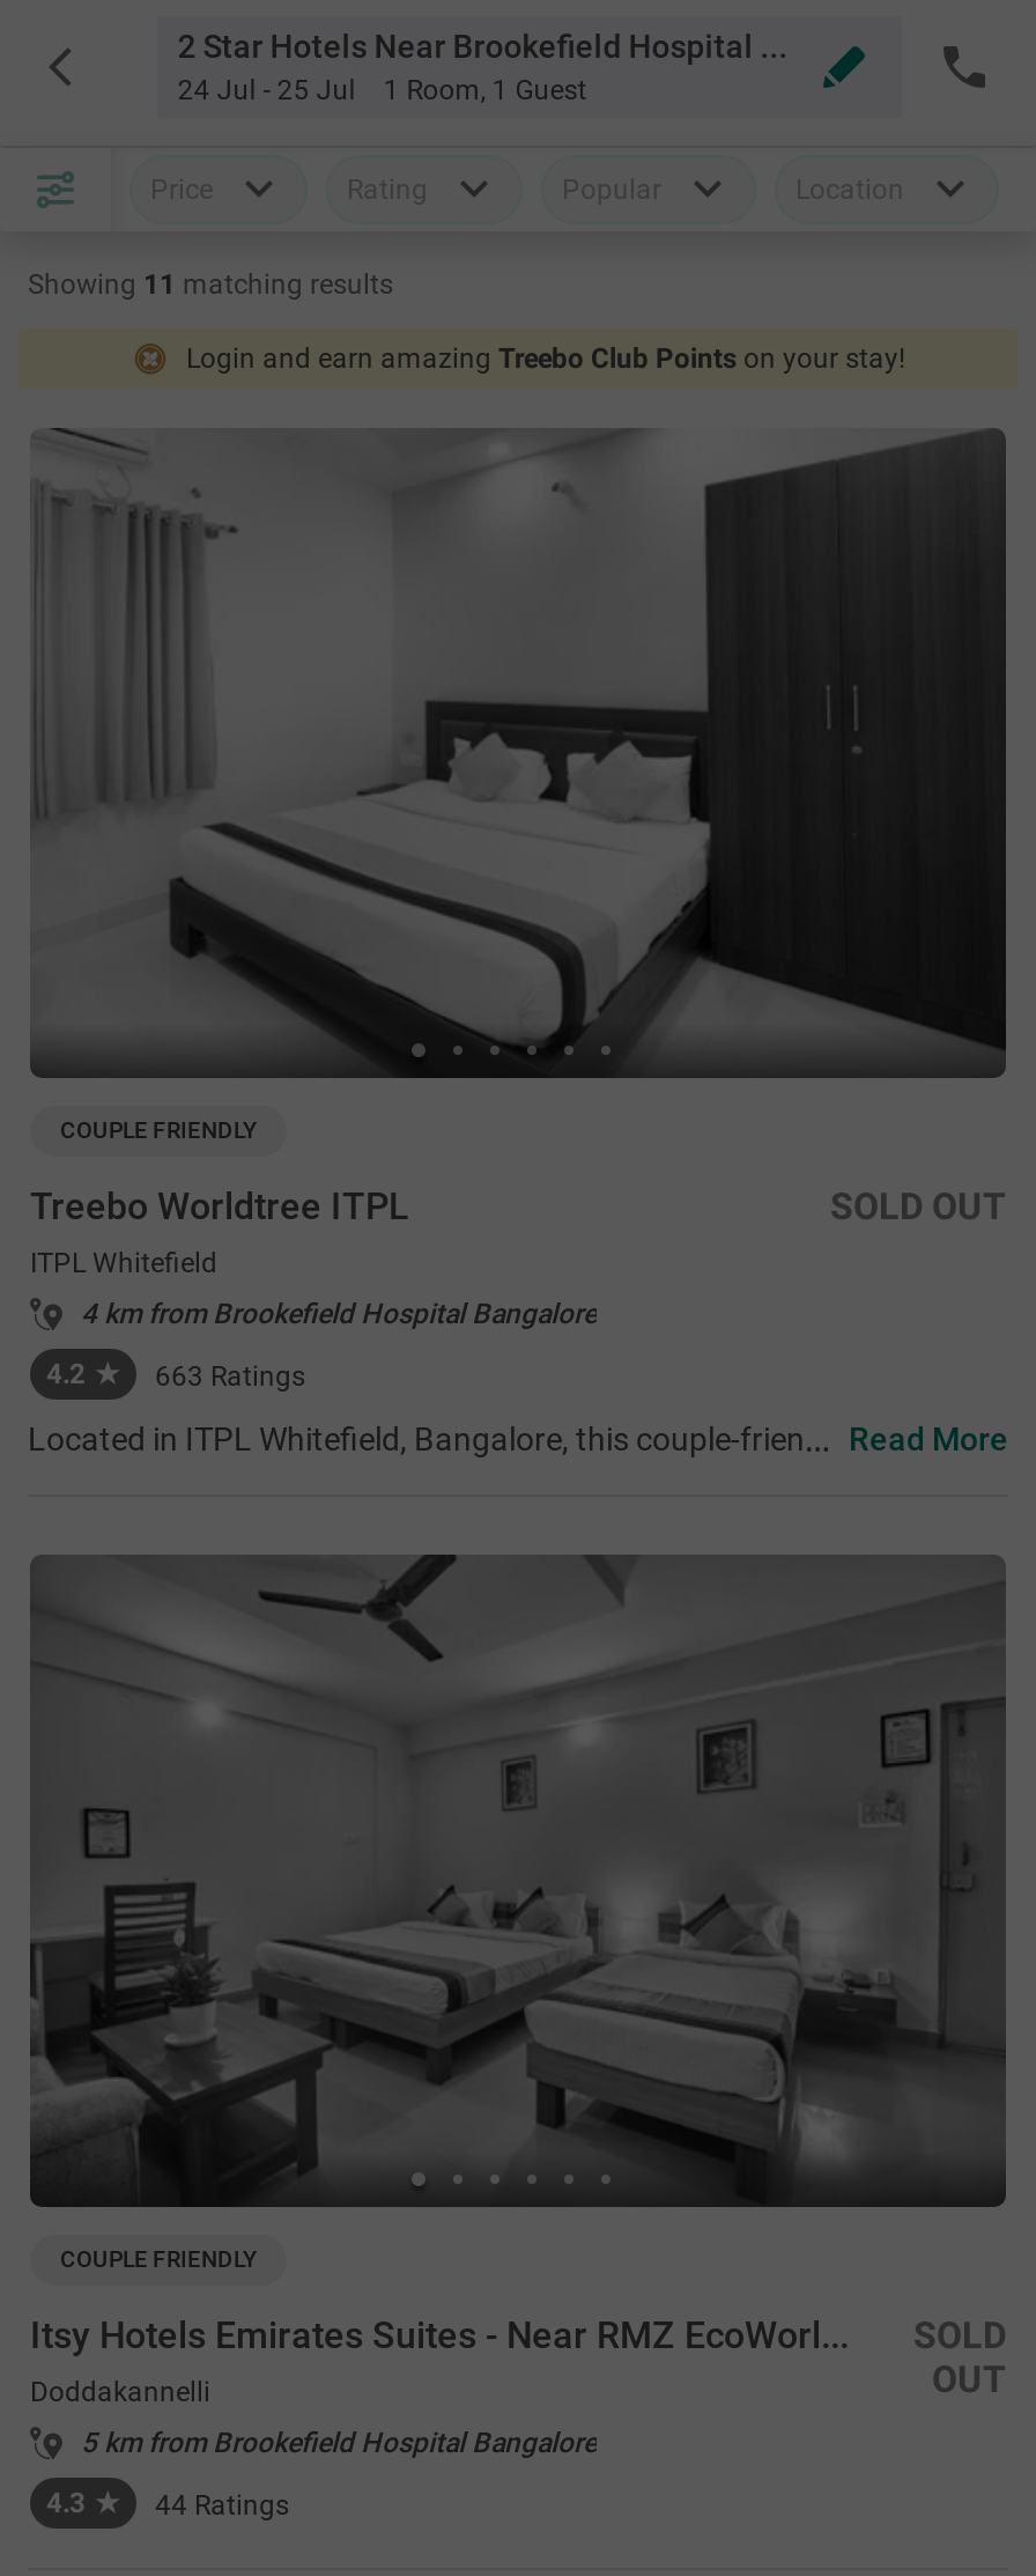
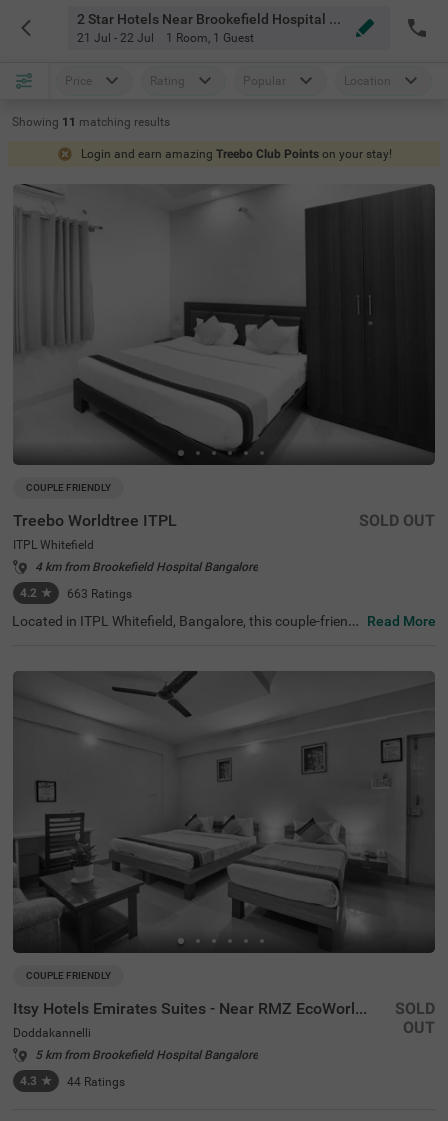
[178,74,587,106] 24 Jul - 25 Jul 1 Room, 1 Guest -> [77,31,254,45] 21 Jul - 22 Jul 1 Room, 1 Guest

